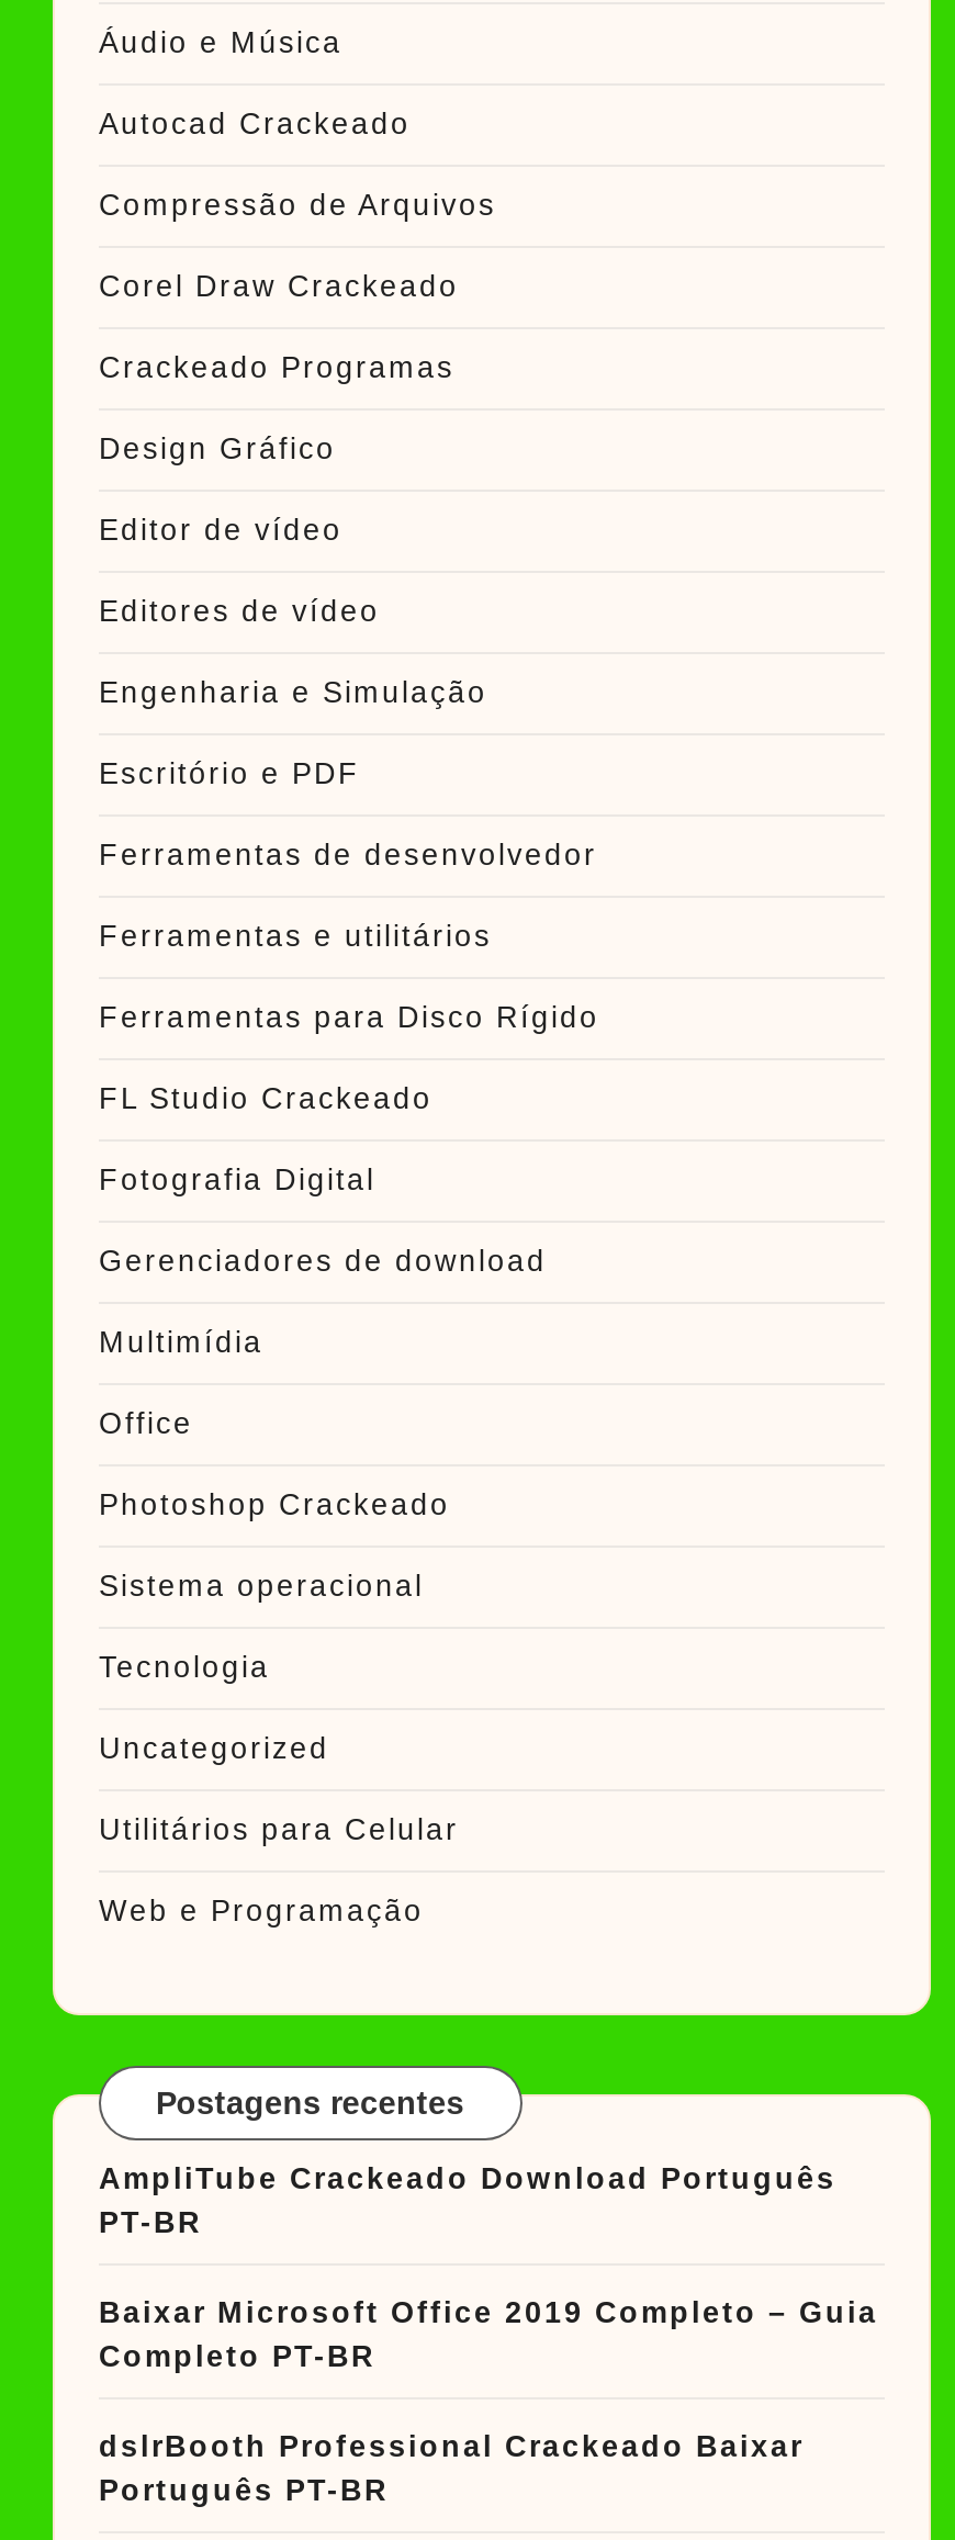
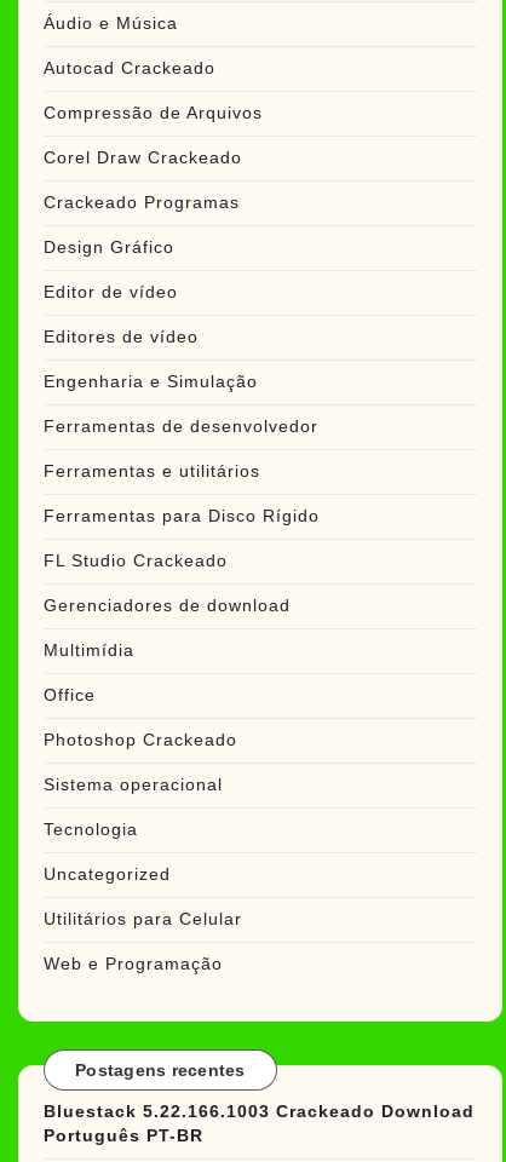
[99,758,360,791] Escritório e PDF -> none
[99,1165,375,1198] Fotografia Digital -> none
[99,2164,878,2464] AmpliTube Crackeado Download Português | PT-BR | Baixar Microsoft Office 2019 Completo – Guia | Completo PT-BR | dslrBooth Professional Crackeado Baixar -> [44,1103,475,1121] Bluestack 5.22.166.1003 Crackeado Download

